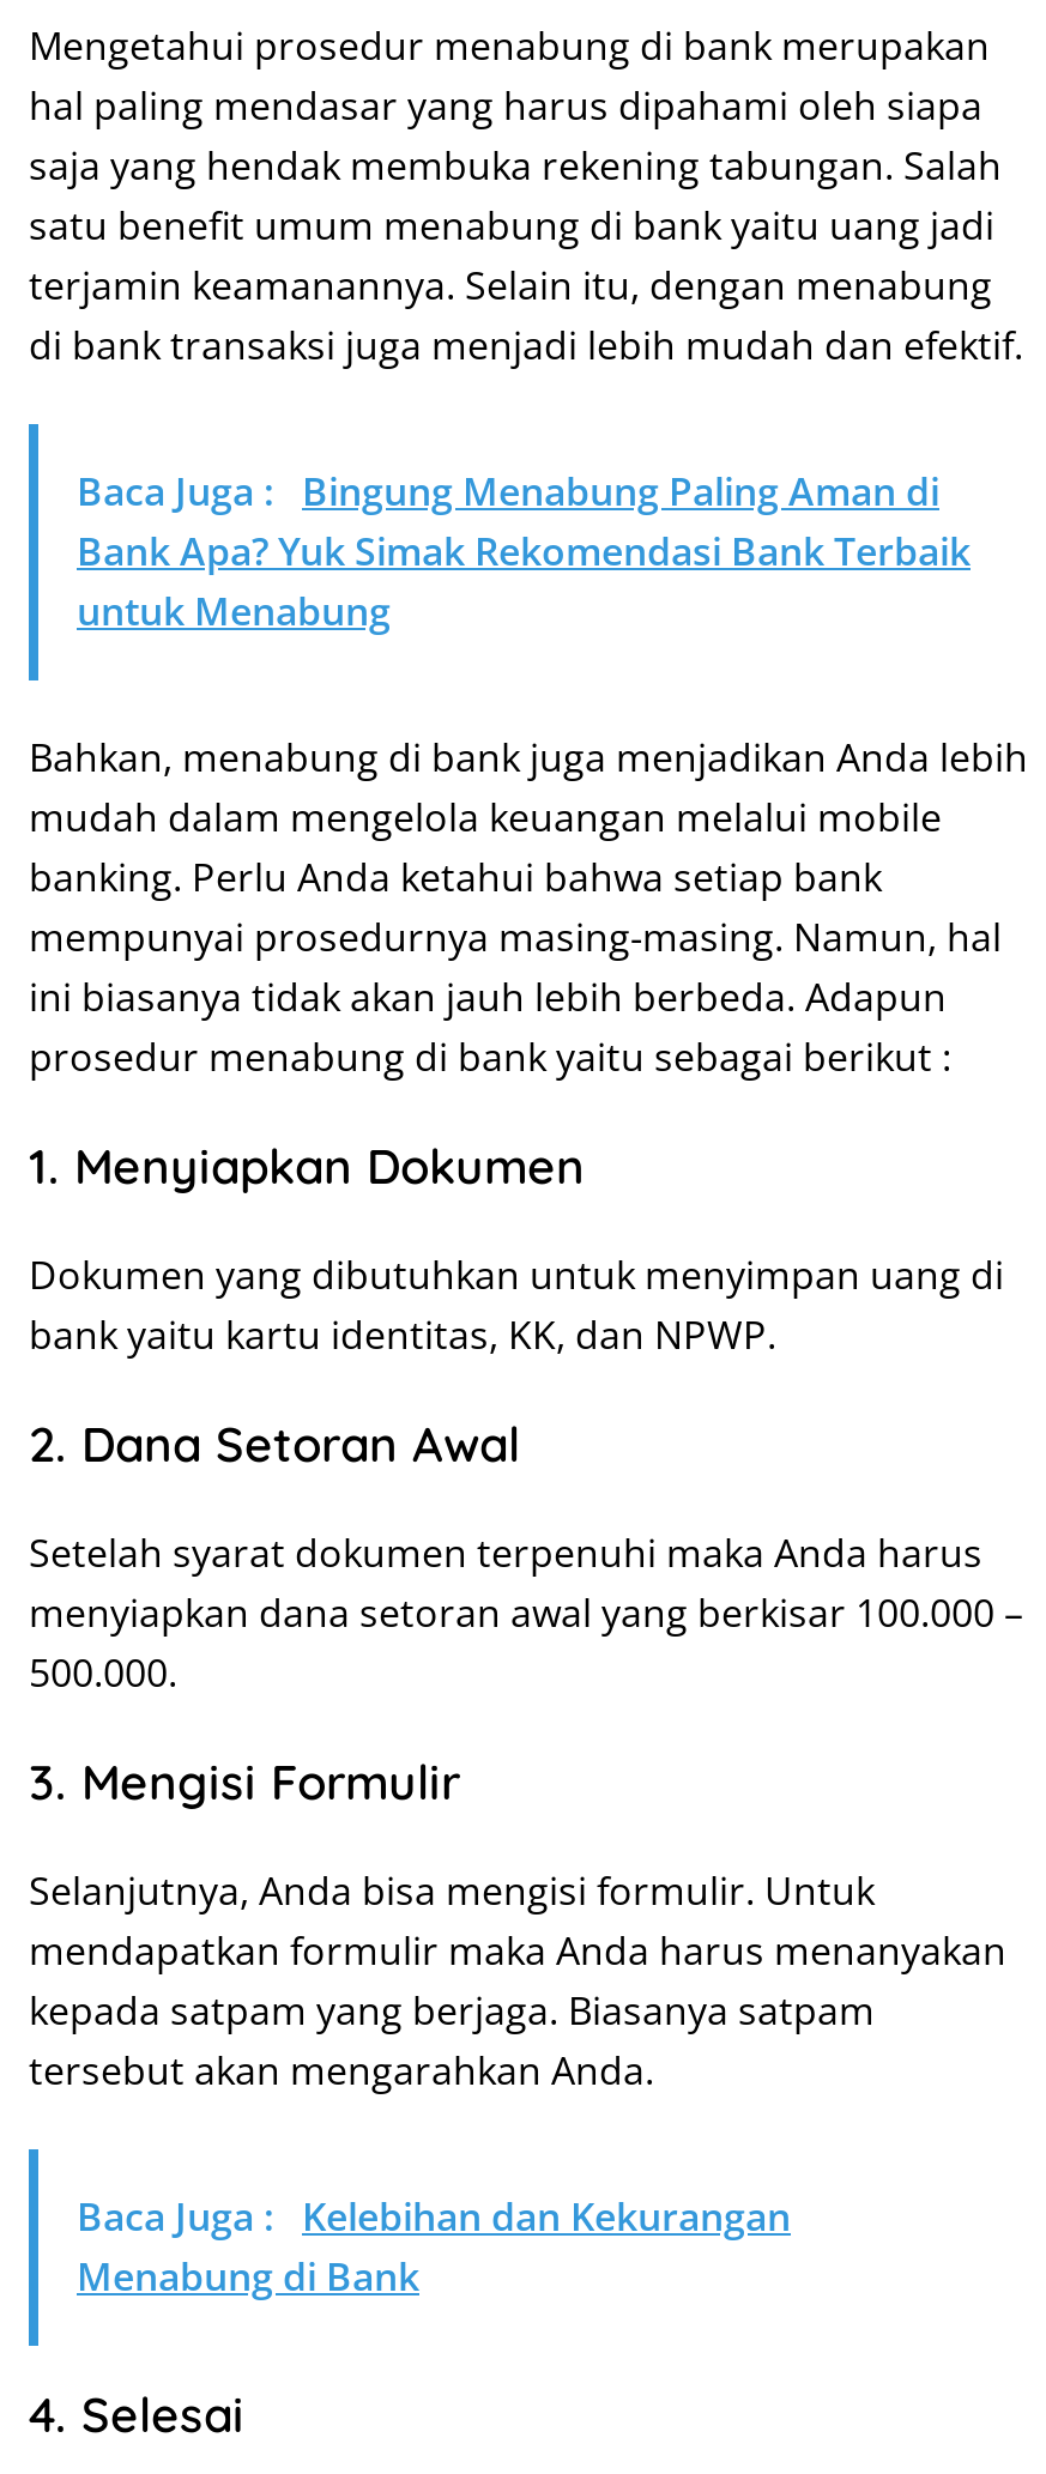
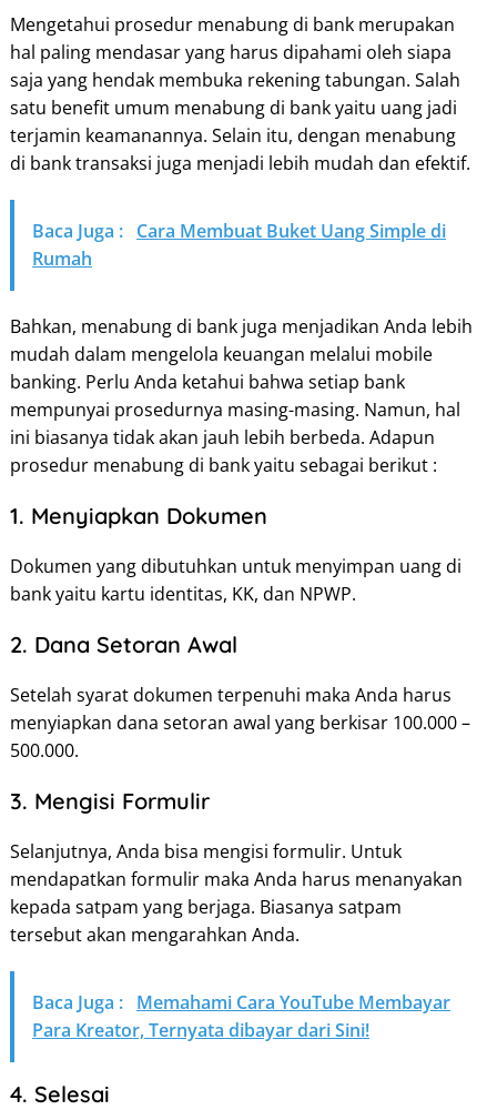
[77,465,971,638] Baca Juga : Bingung Menabung Paling Aman di | Bank Apa? Yuk Simak Rekomendasi Bank Terbaik | untuk Menabung -> [32,219,446,271] Baca Juga : Cara Membuat Buket Uang Simple di | Rumah
[77,2191,791,2303] Baca Juga : Kelebihan dan Kekurangan | Menabung di Bank -> [32,990,450,1043] Baca Juga : Memahami Cara YouTube Membayar | Para Kreator, Ternyata dibayar dari Sini!

